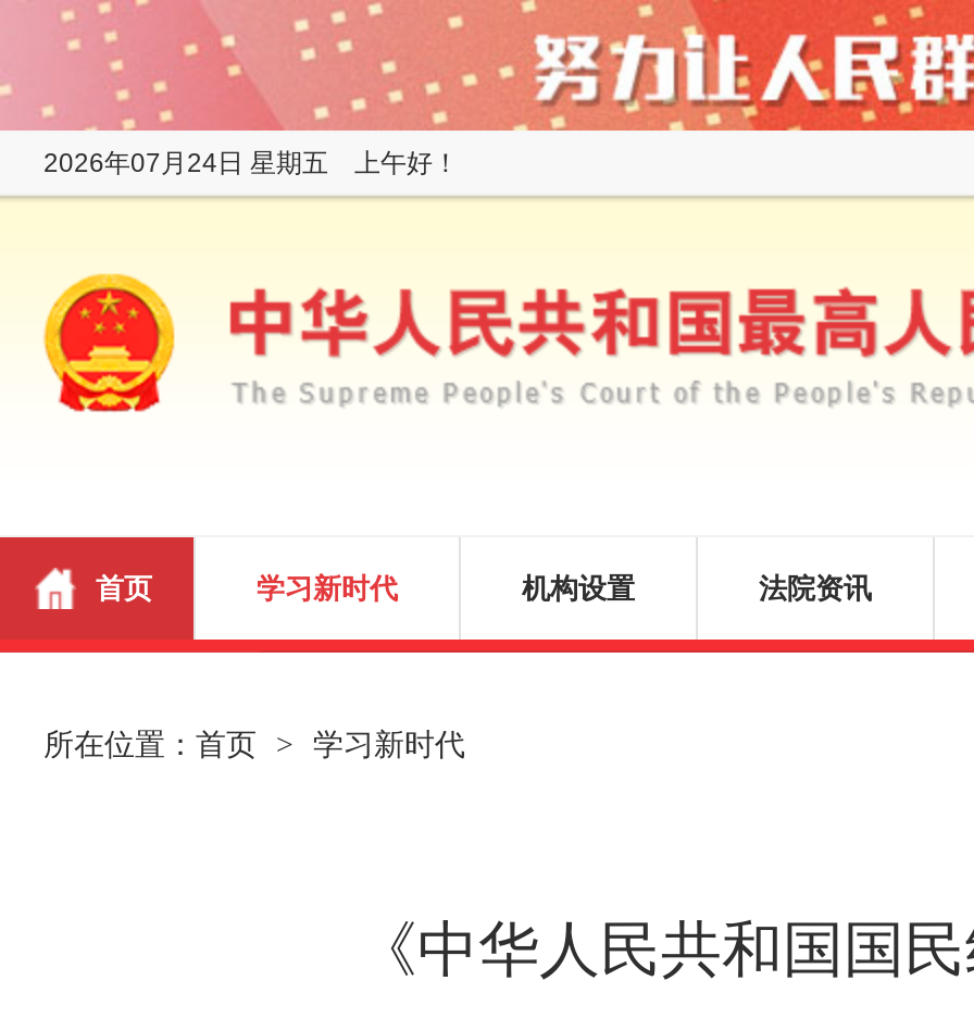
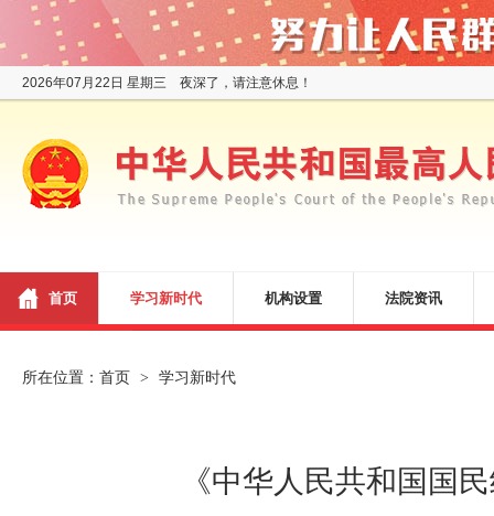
[43,148,459,178] 2026年07月24日 星期五 上午好！ -> [22,75,312,90] 2026年07月22日 星期三 夜深了，请注意休息！

